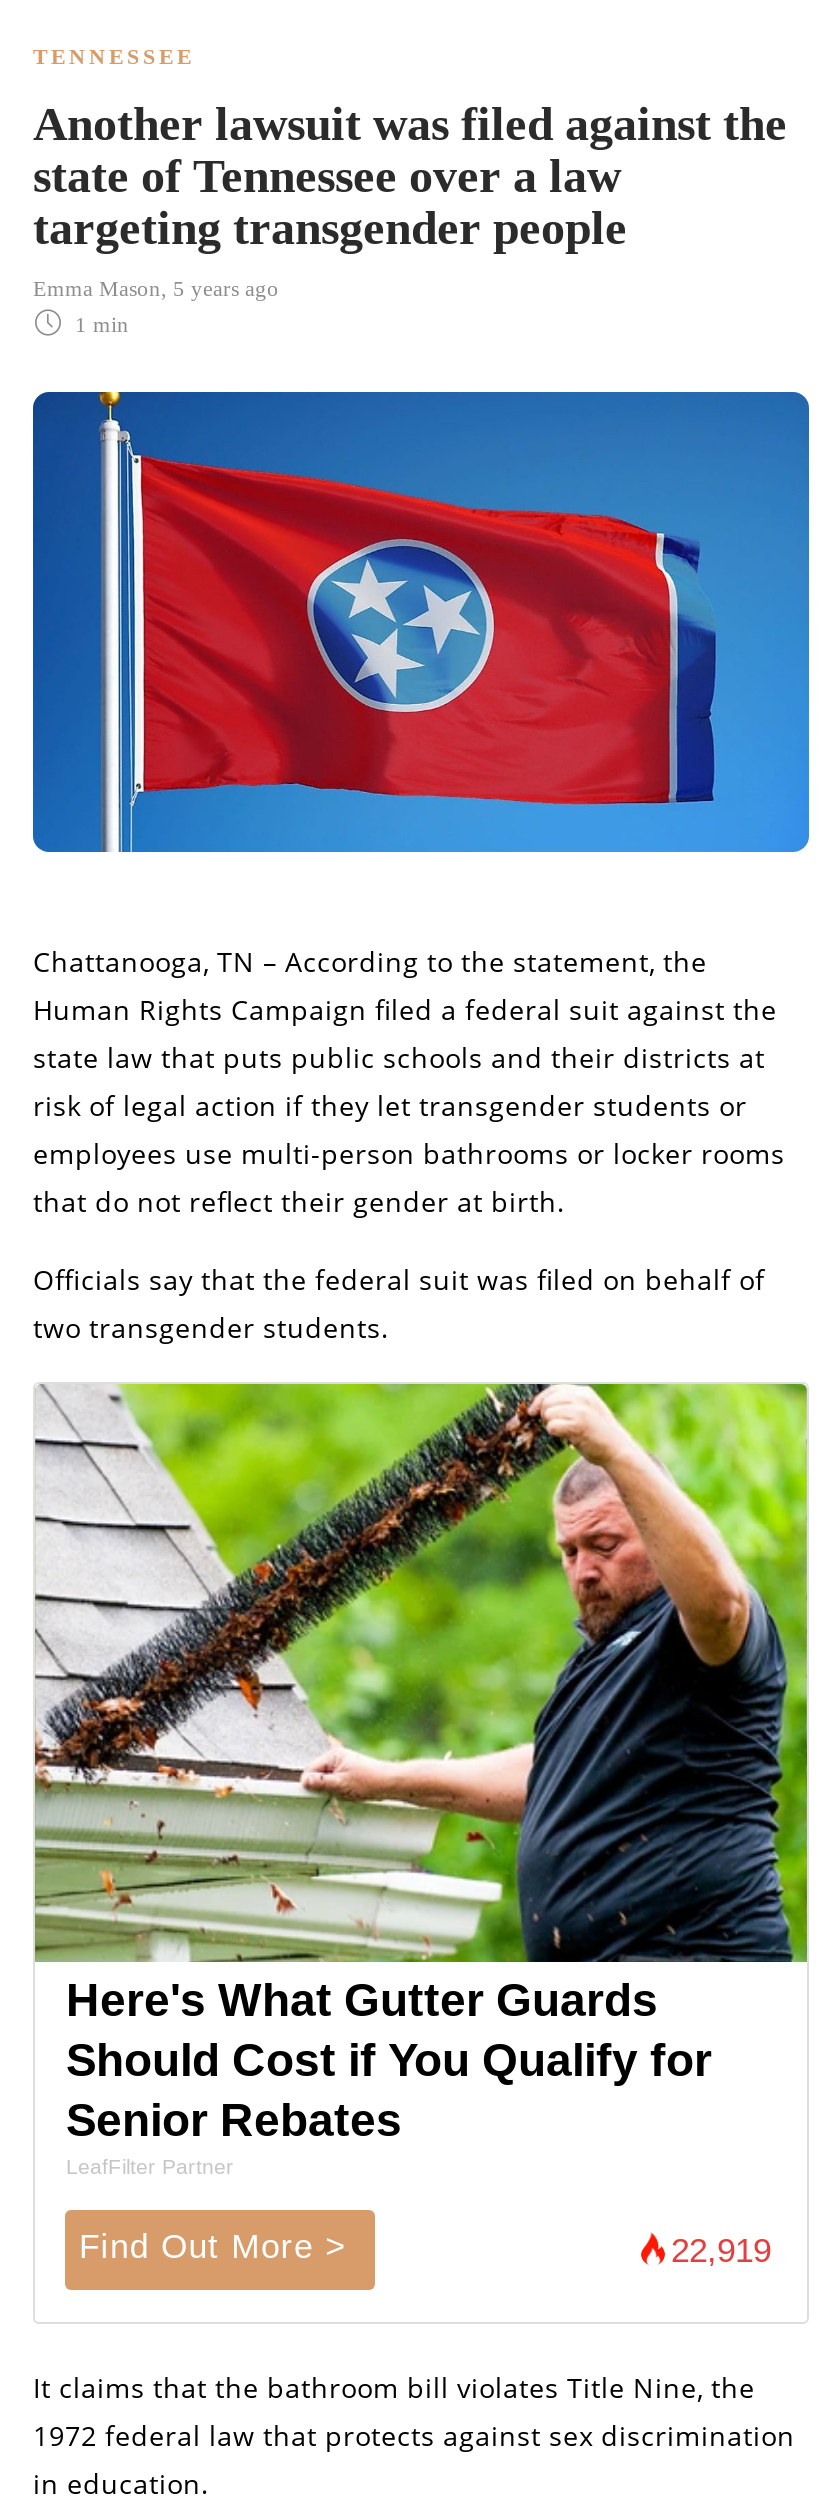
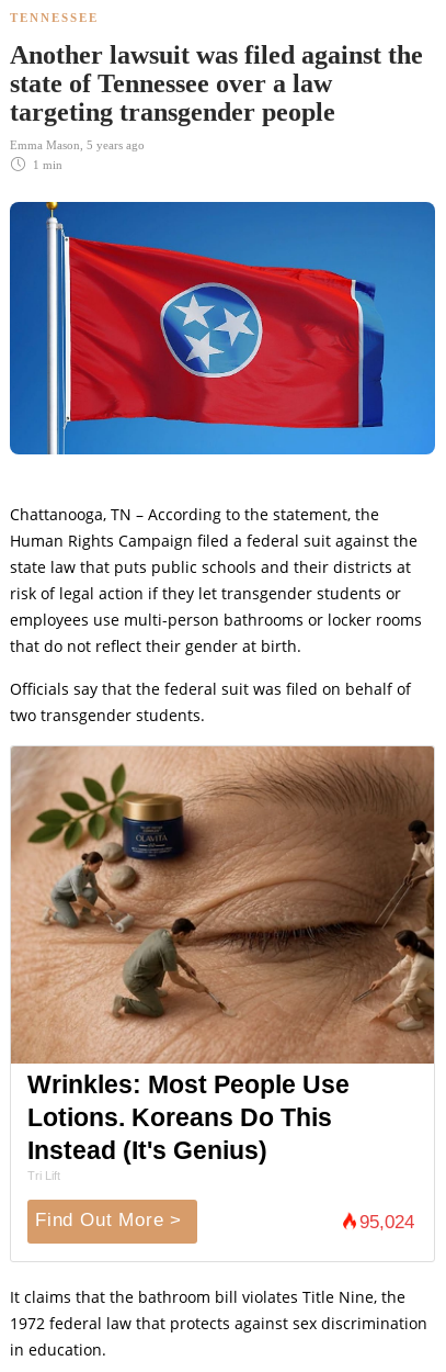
[35,1382,809,2178] [image] | Here's What Gutter Guards | Should Cost if You Qualify for | Senior Rebates | LeafFilter Partner -> [10,745,435,1182] [image] | Wrinkles: Most People Use | Lotions. Koreans Do This | Instead (It's Genius) | Tri Lift
[671,2232,771,2270] 22,919 -> [359,1212,414,1232] 95,024

